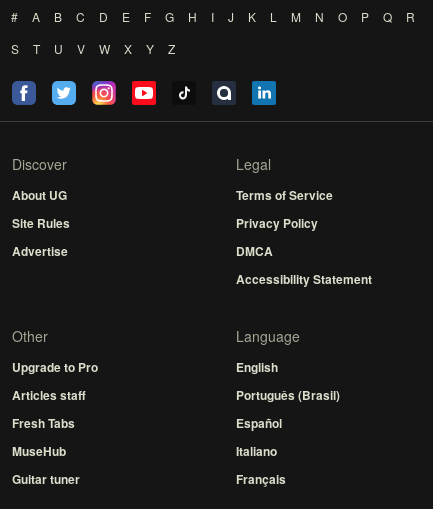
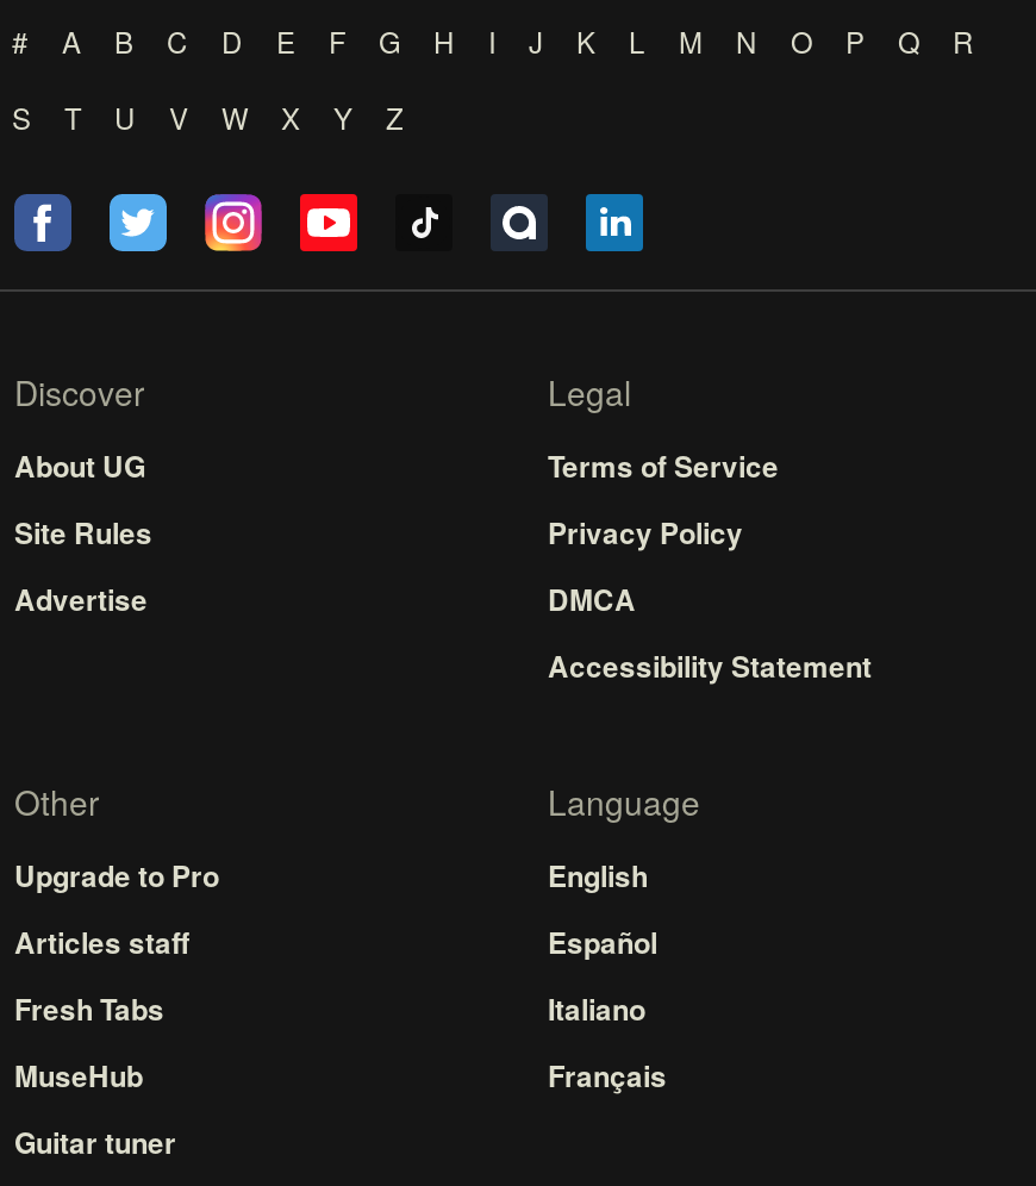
[236,386,340,404] Português (Brasil) -> none
moved [236,414,286,488] -> [548,921,667,1097]: Español | Italiano | Français

